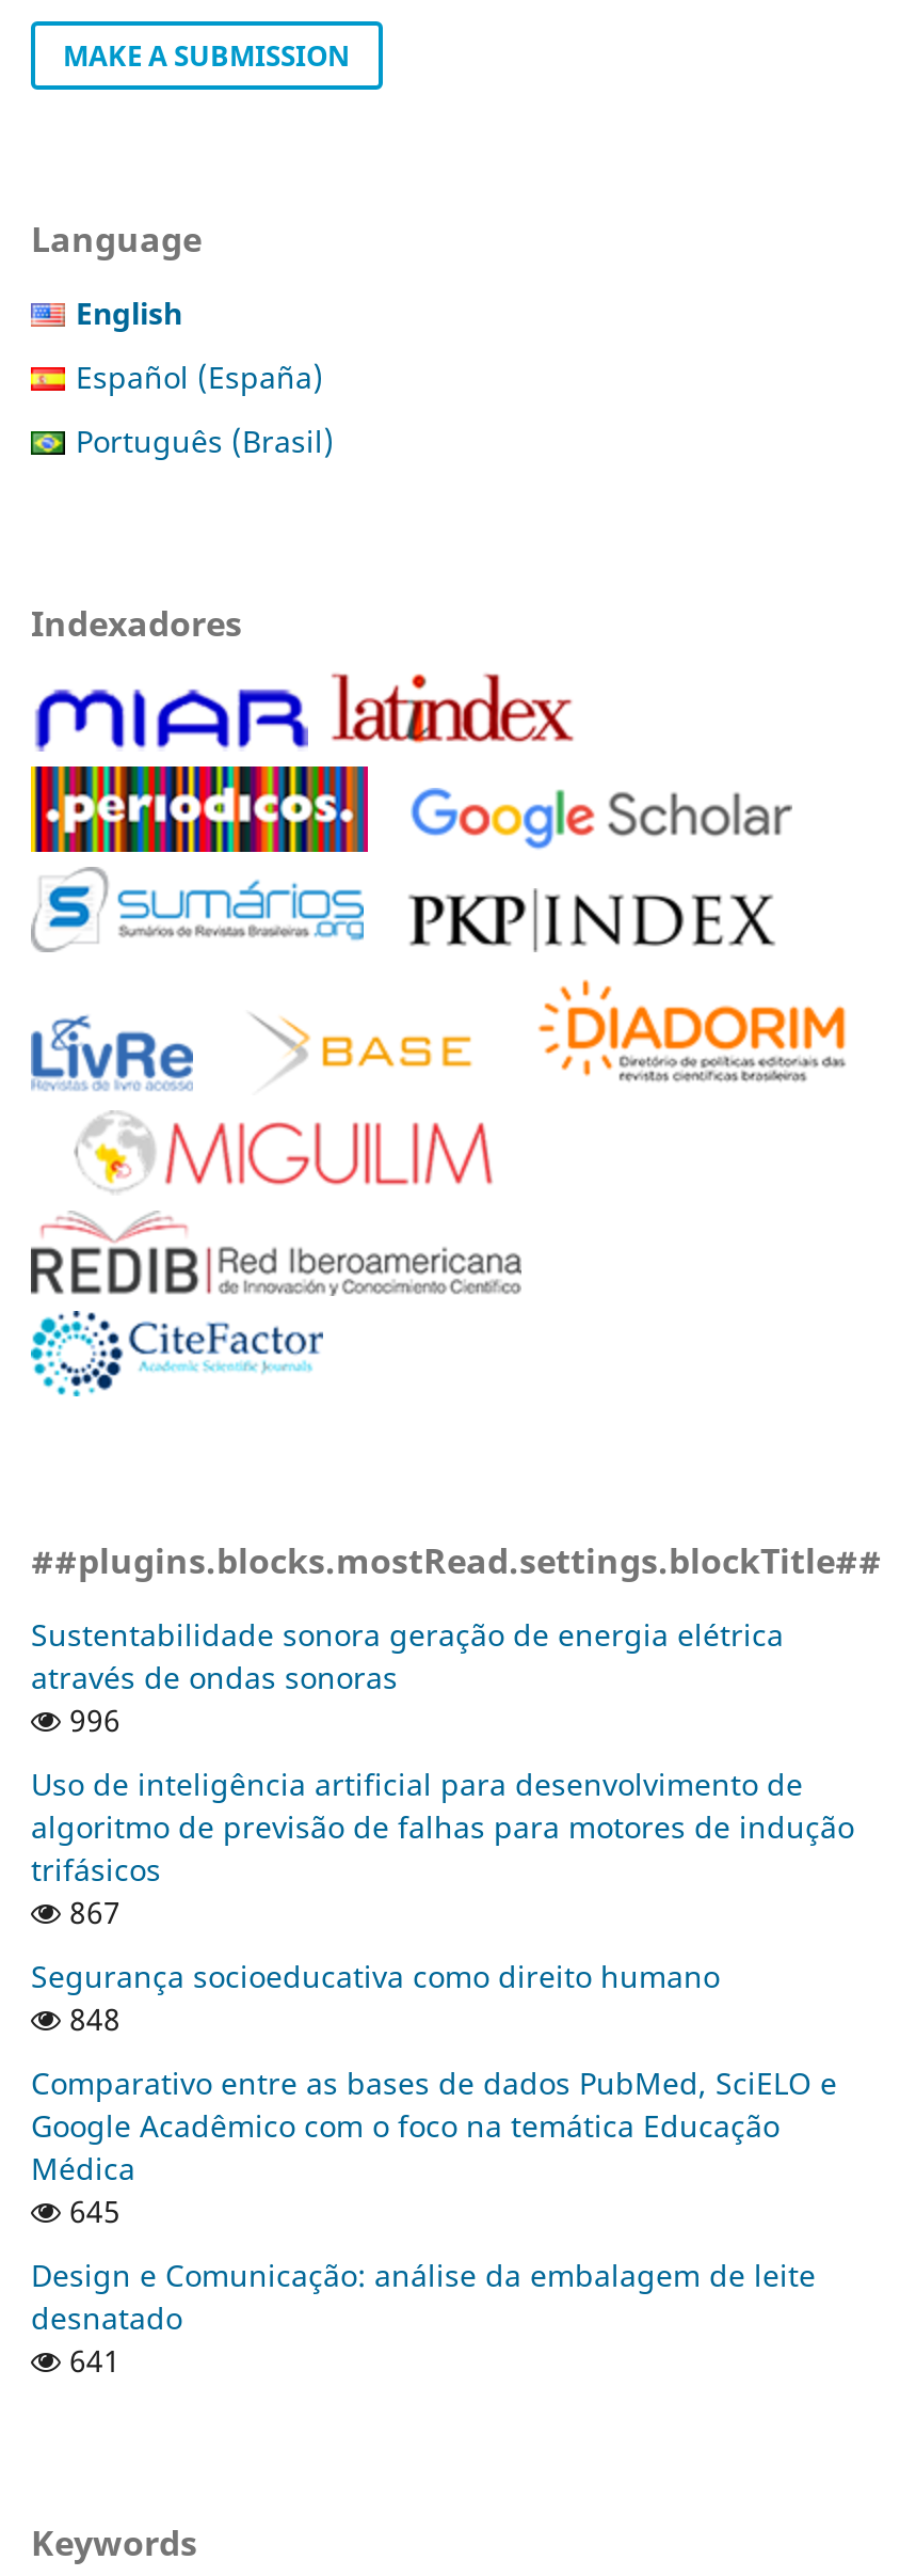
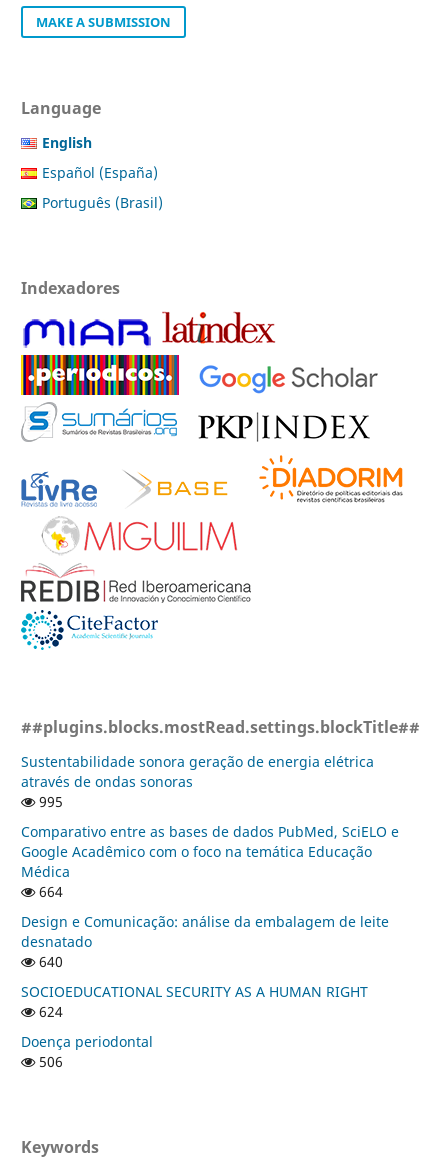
[31,1699,854,2039] 996 | Uso de inteligência artificial para desenvolvimento de | algoritmo de previsão de falhas para motores de indução | trifásicos | 867 | Segurança socioeducativa como direito humano | 848 -> [35,792,63,811] 995
moved [31,2062,837,2188] -> [21,822,399,881]: Comparativo entre as bases de dados PubMed, SciELO e | Google Acadêmico com o foco na temática Educação | Médica
[61,2190,120,2231] 645 -> [35,882,63,901] 664
moved [31,2254,816,2338] -> [21,912,389,951]: Design e Comunicação: análise da embalagem de leite | desnatado
[61,2340,120,2380] 641 -> [21,952,368,1071] 640 | SOCIOEDUCATIONAL SECURITY AS A HUMAN RIGHT | 624 | Doença periodontal | 506

